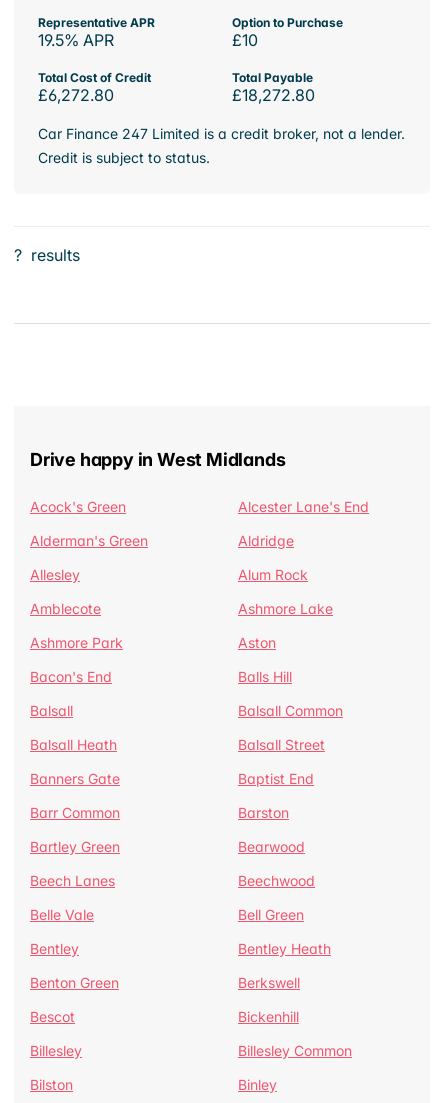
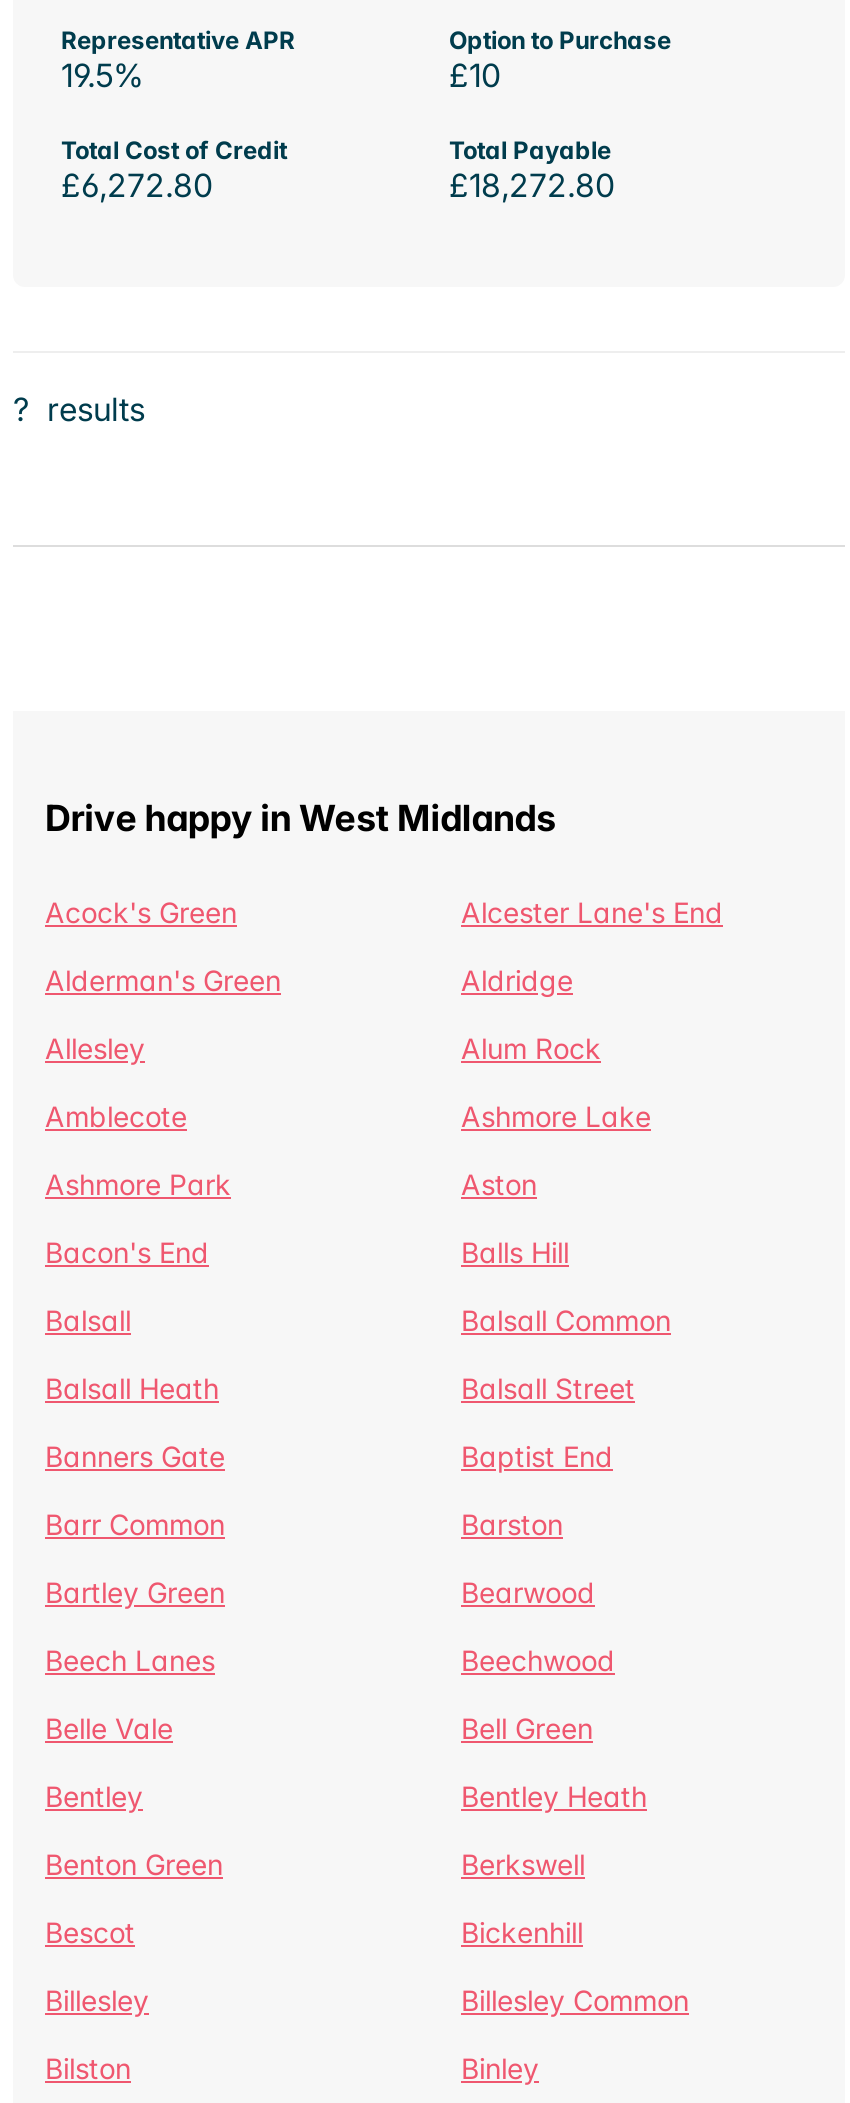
[38,30,114,50] 19.5% APR -> [61,55,143,95] 19.5%
[38,125,405,166] Car Finance 247 Limited is a credit broker, not a lender. | Credit is subject to status. -> none

